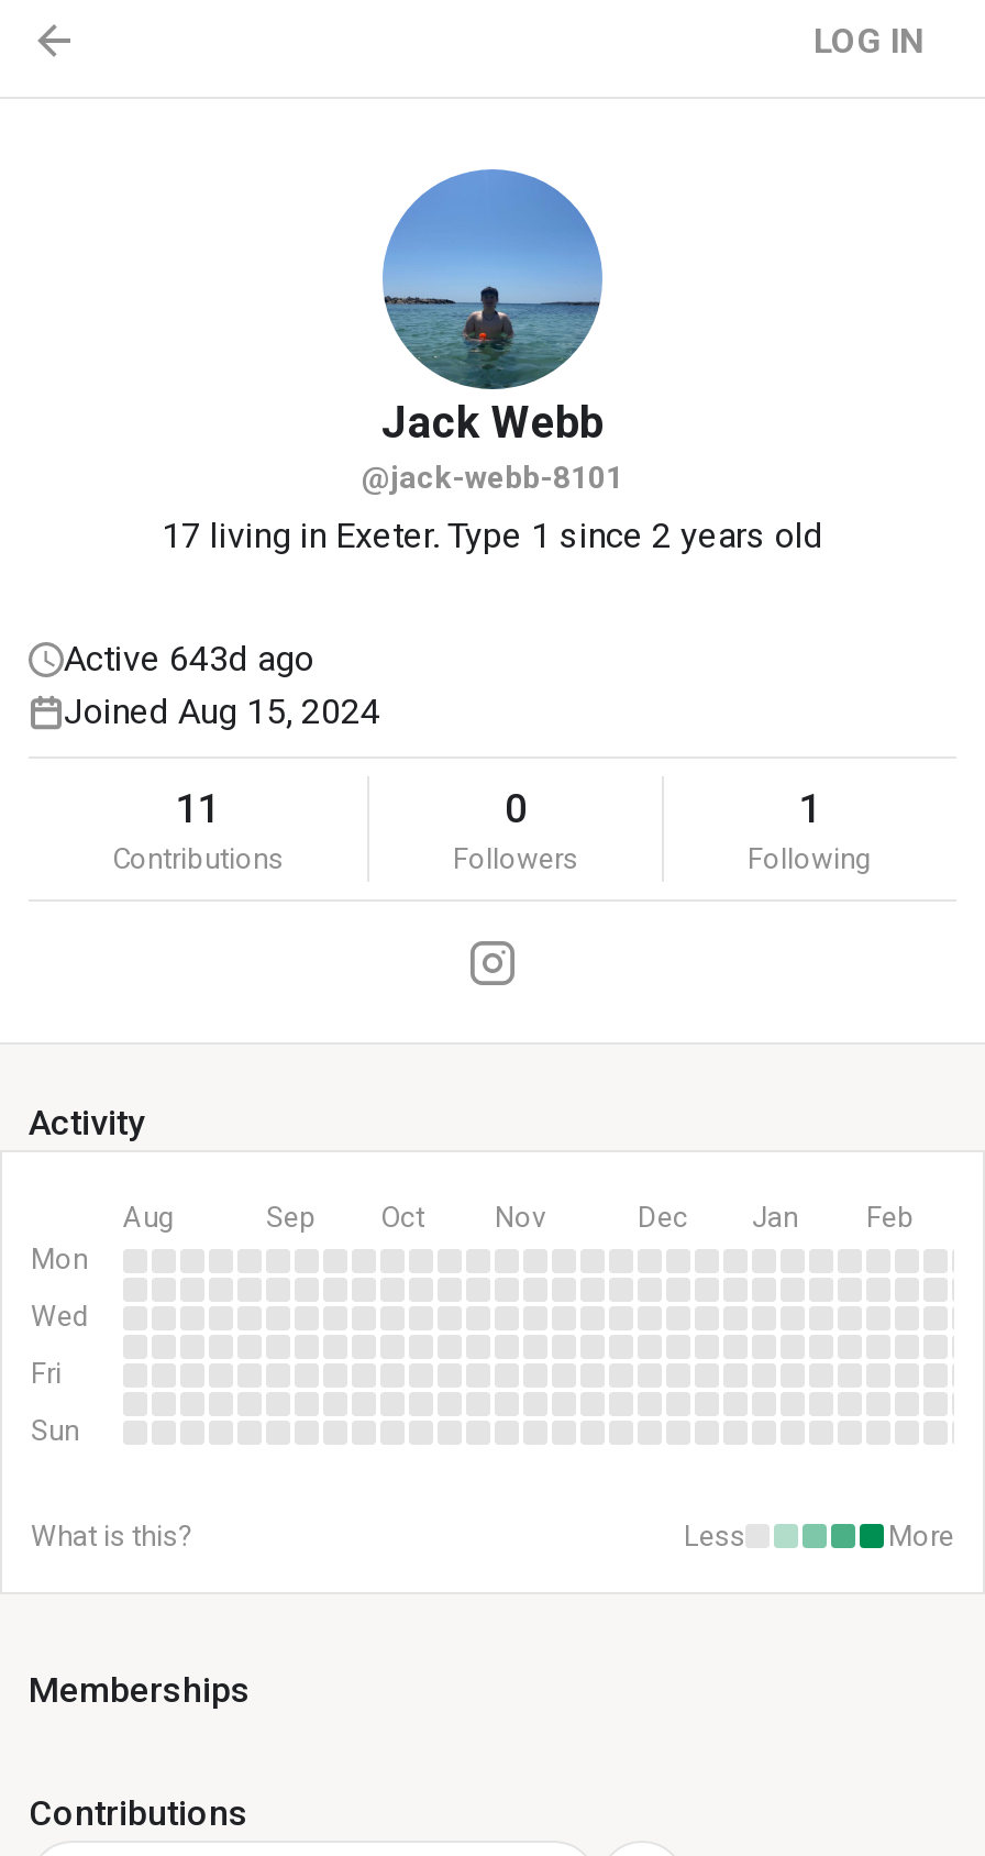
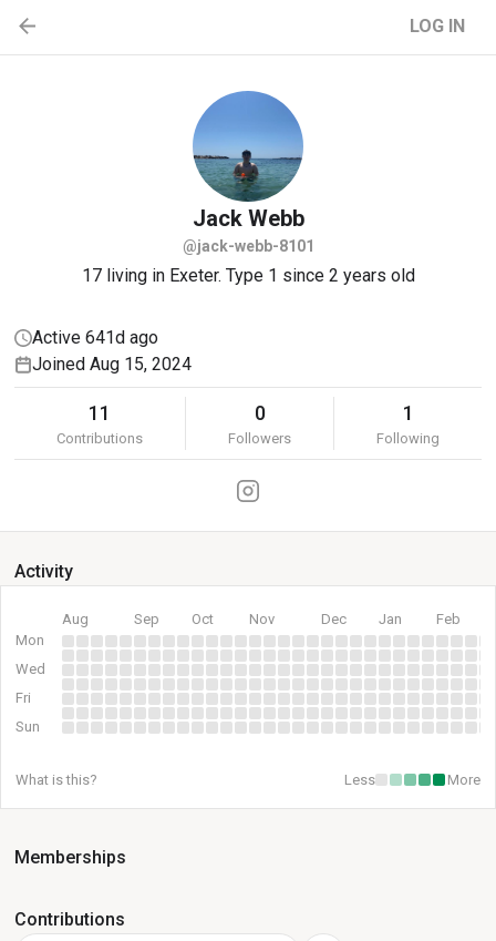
[64,638,314,680] Active 643d ago -> [32,327,158,348] Active 641d ago

